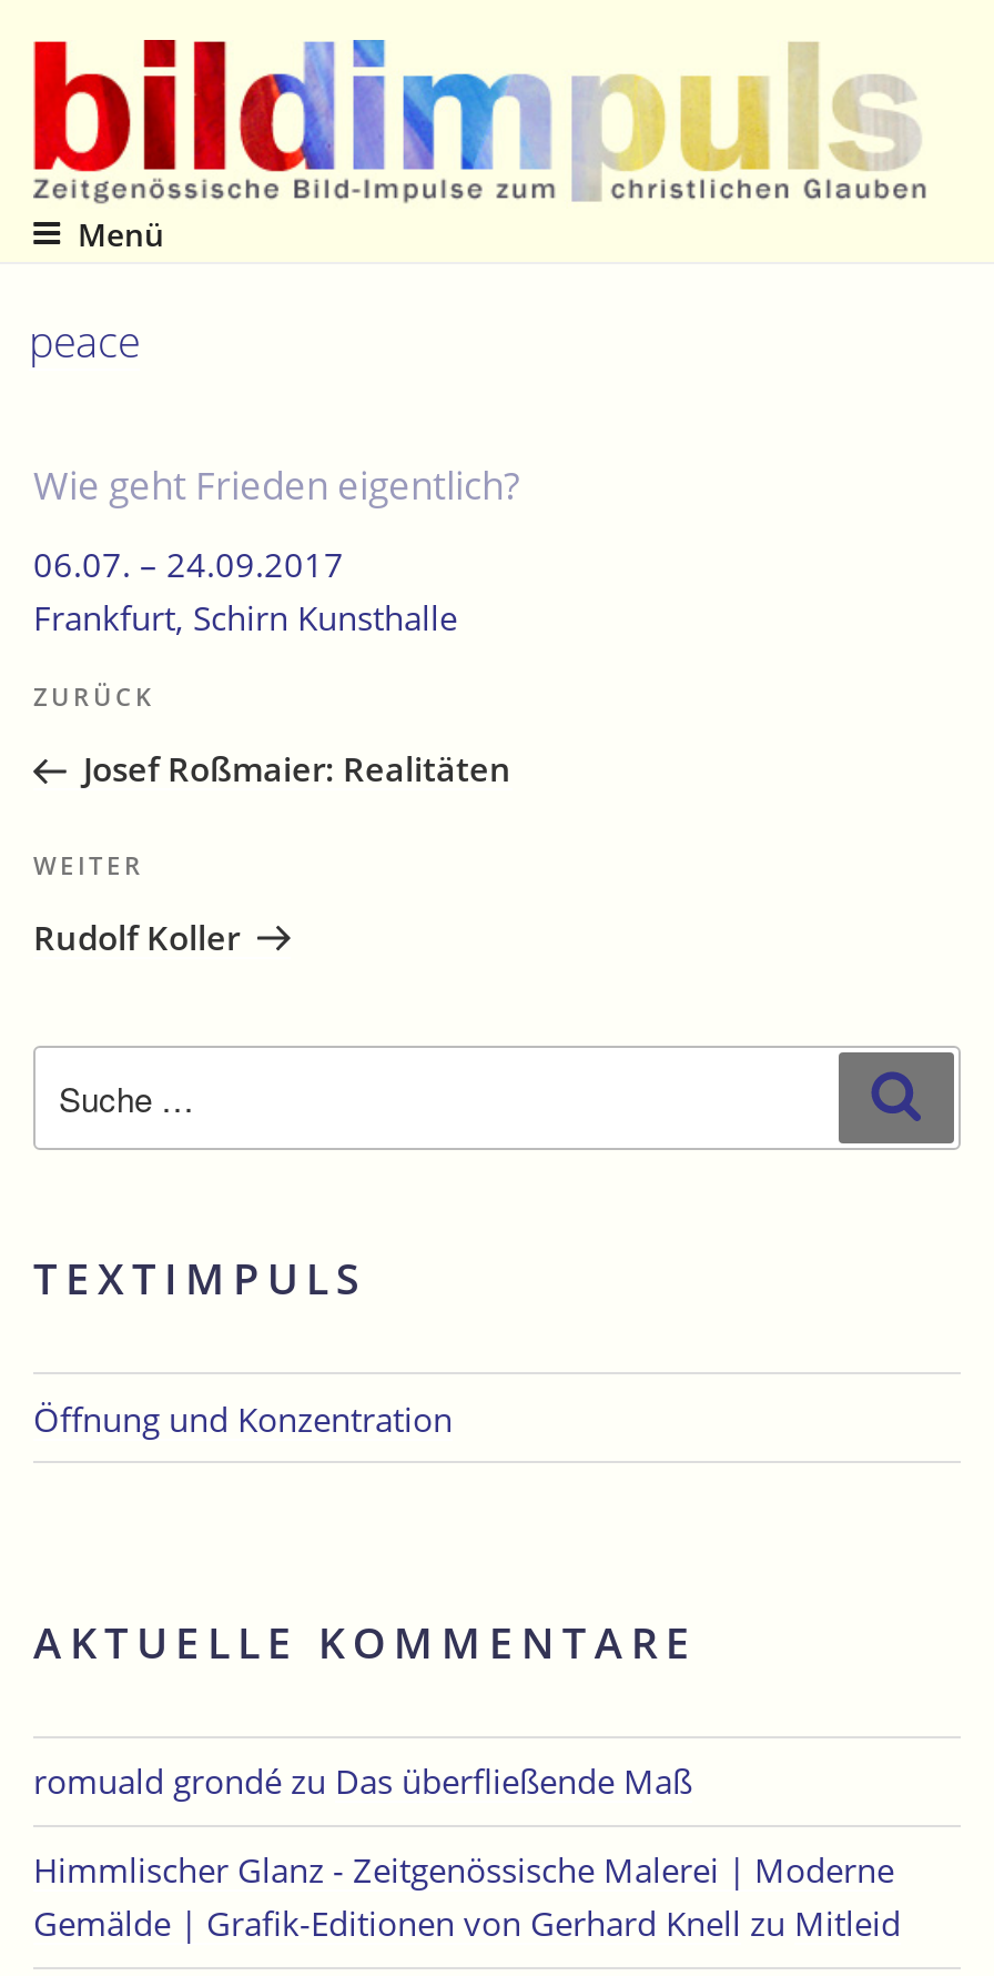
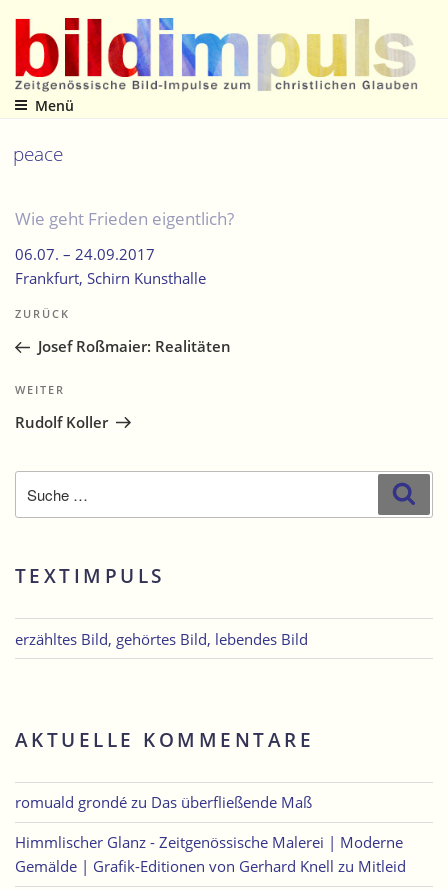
[33,1396,453,1440] Öffnung und Konzentration -> [15,629,308,649] erzähltes Bild, gehörtes Bild, lebendes Bild

